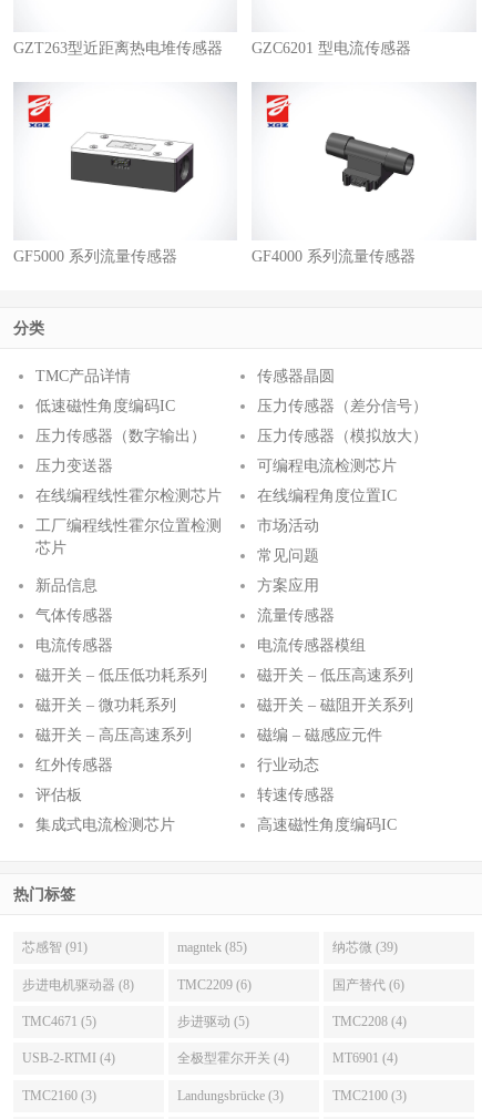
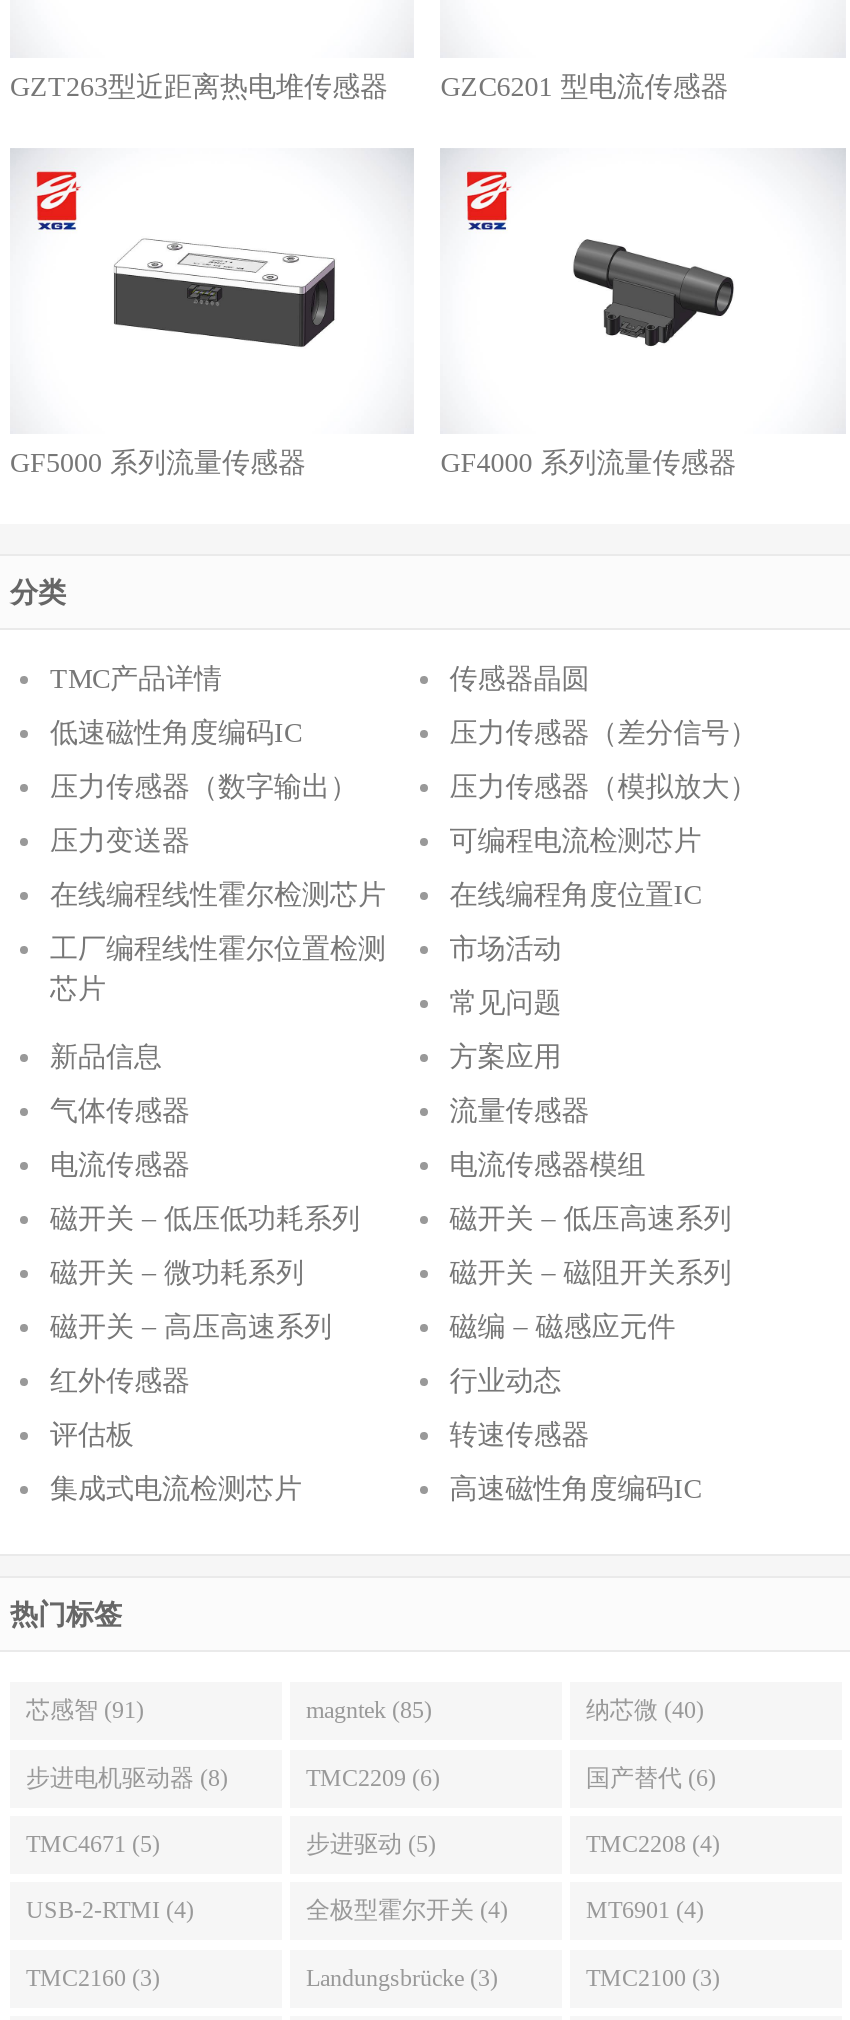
[332,940,398,955] 纳芯微 (39) -> [586,1697,704,1725] 纳芯微 (40)

